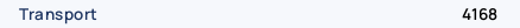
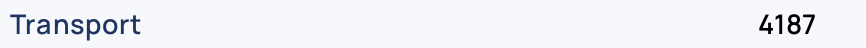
[462,3,497,24] 4168 -> [758,5,816,41] 4187

